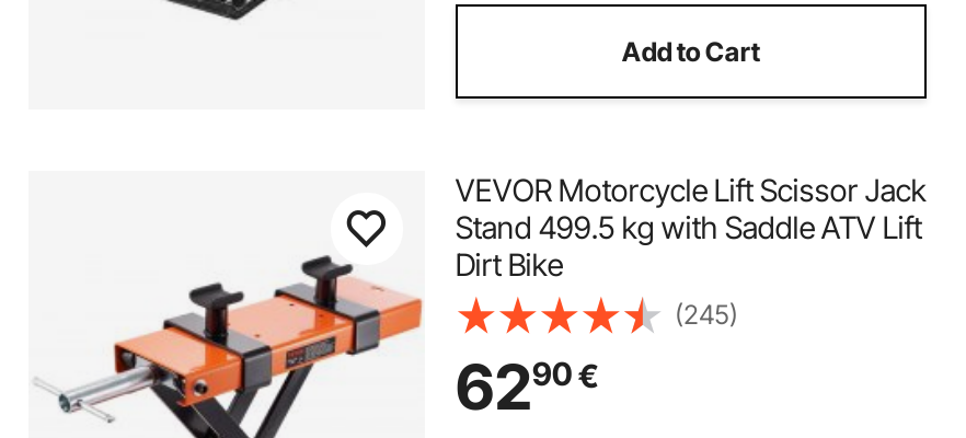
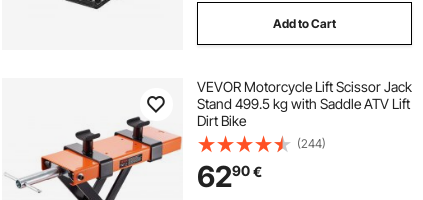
[675,297,739,330] (245) -> [297,136,326,151] (244)

